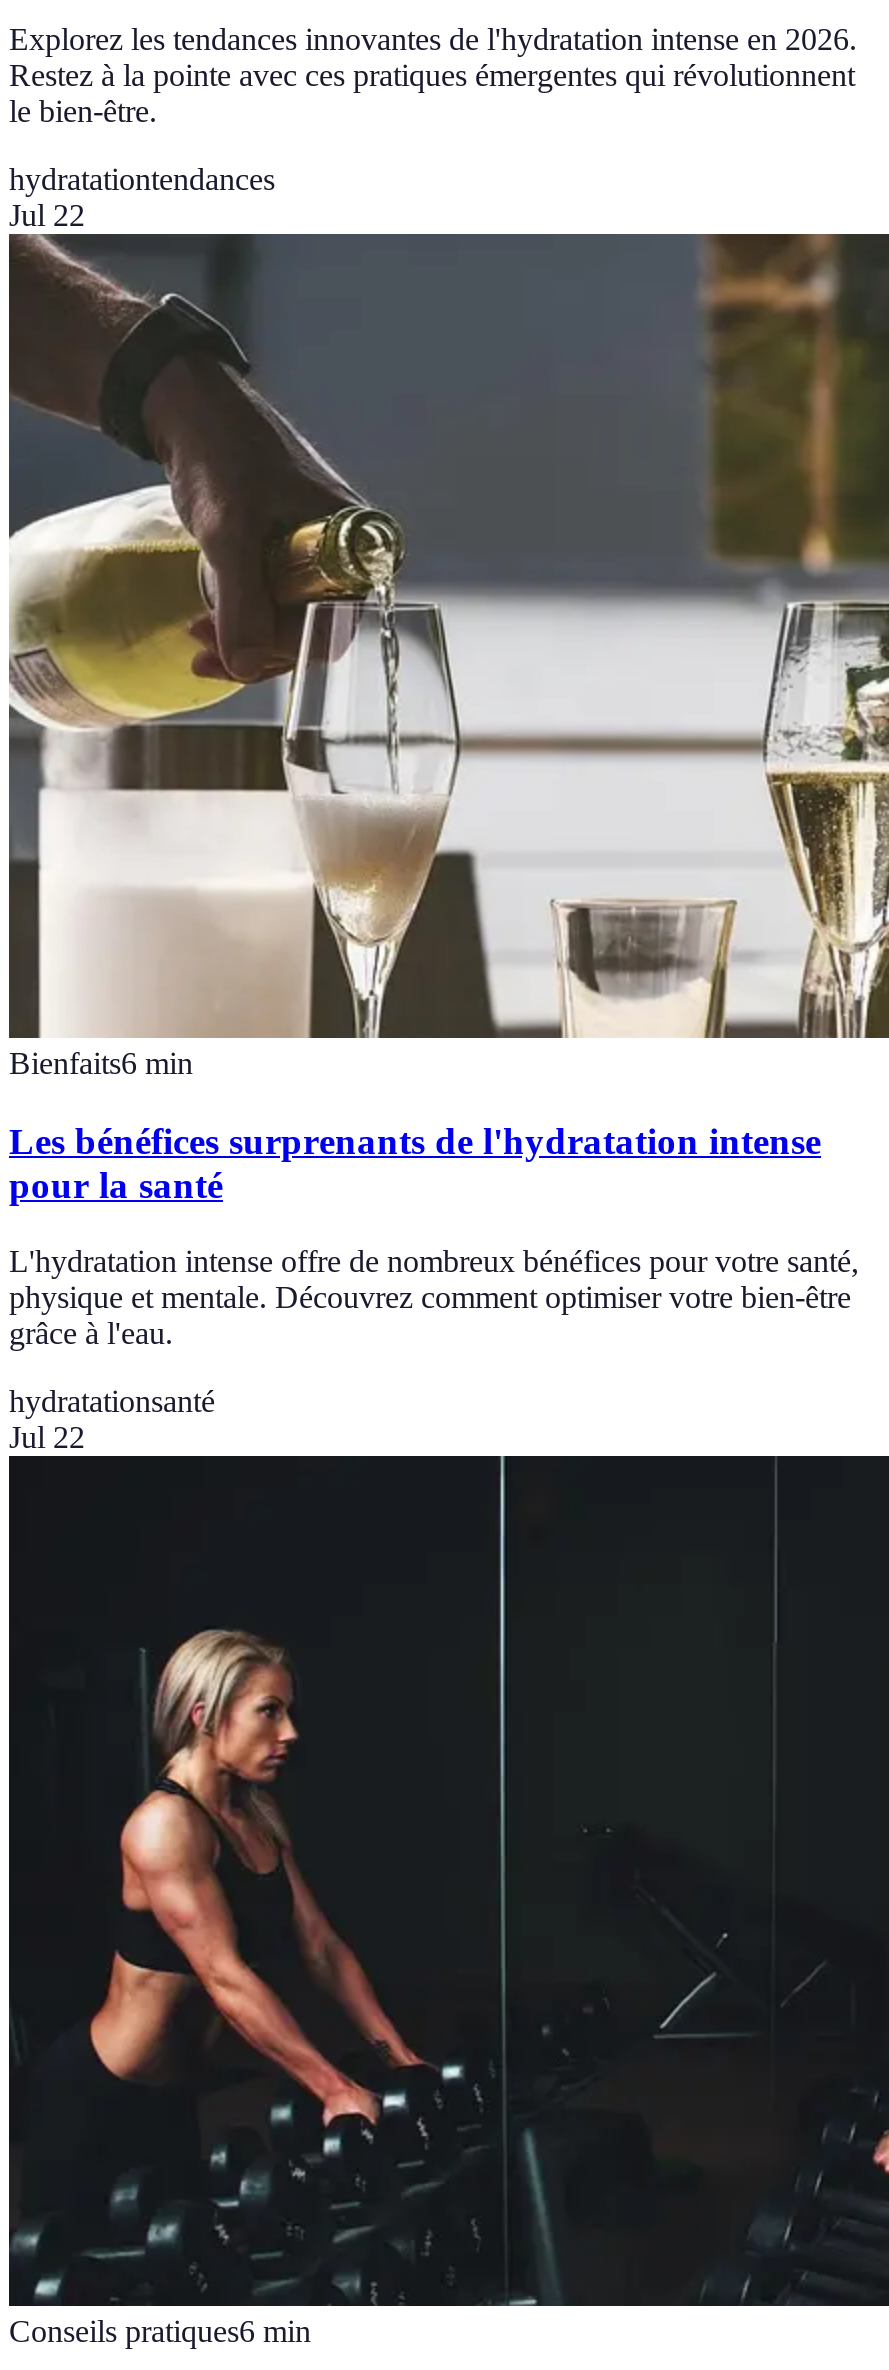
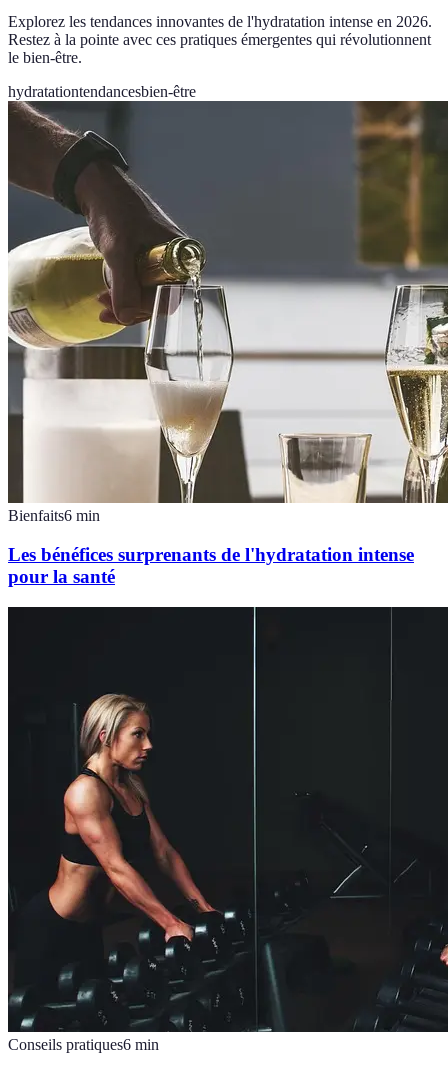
[9,162,275,232] hydratationtendances | Jul 22 -> [8,83,196,100] hydratationtendancesbien-être
[9,1245,859,1455] L'hydratation intense offre de nombreux bénéfices pour votre santé, | physique et mentale. Découvrez comment optimiser votre bien-être | grâce à l'eau. | hydratationsanté | Jul 22 -> none

